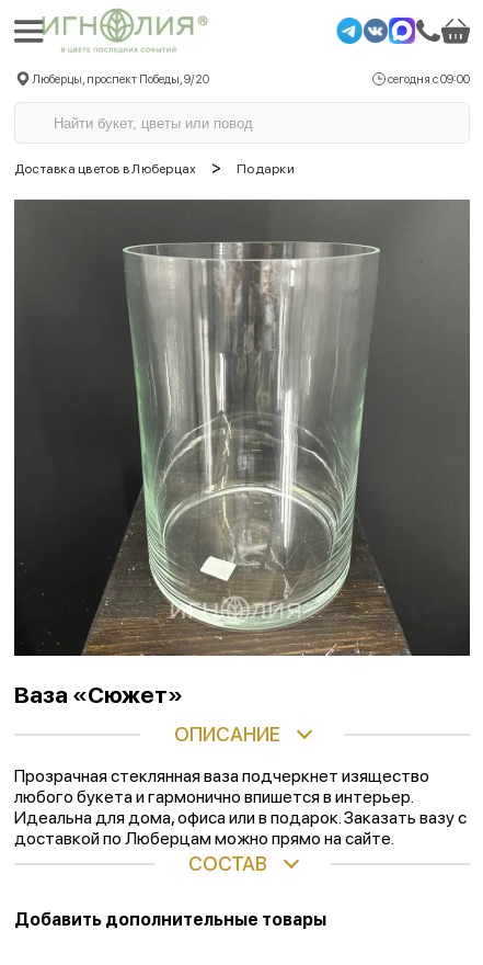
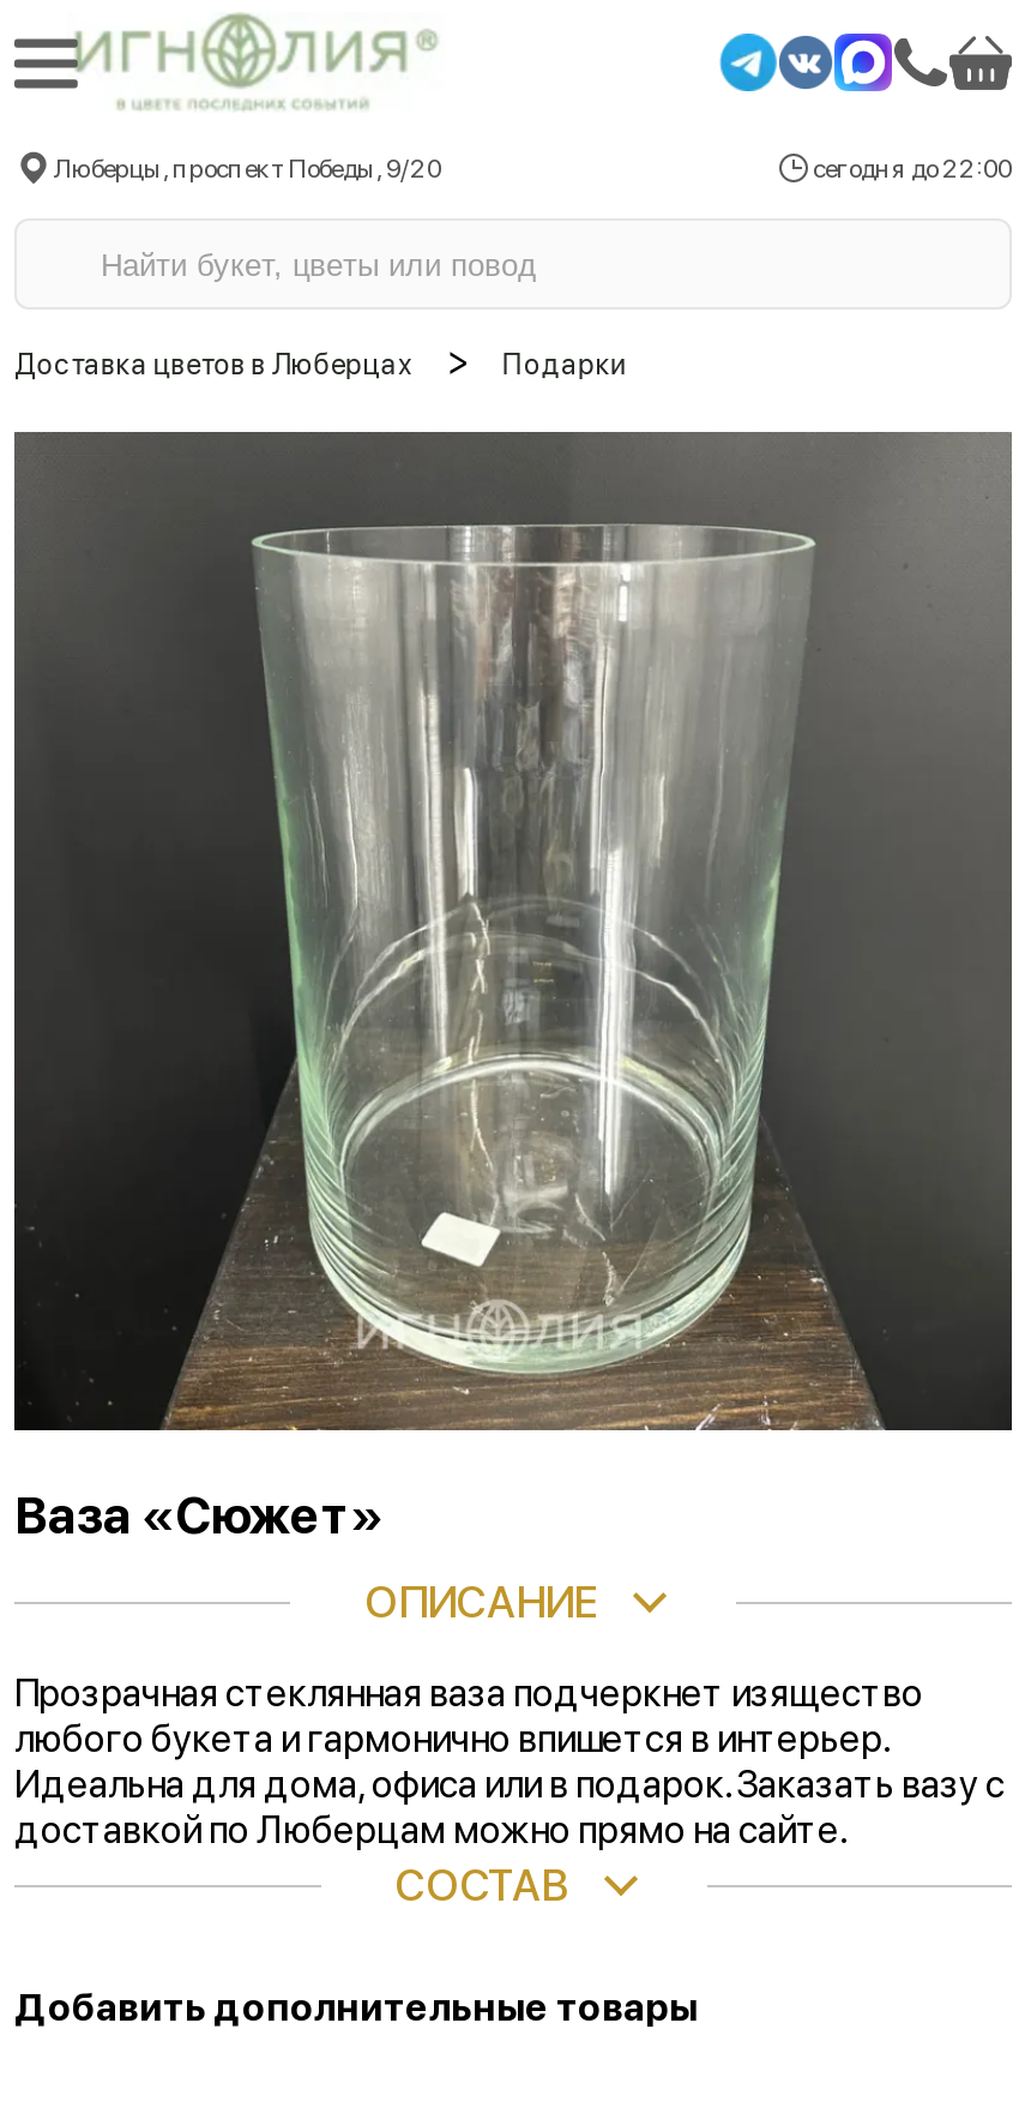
[388,72,470,86] сегодня с 09:00 -> [813,152,1012,184] сегодня до 22:00

